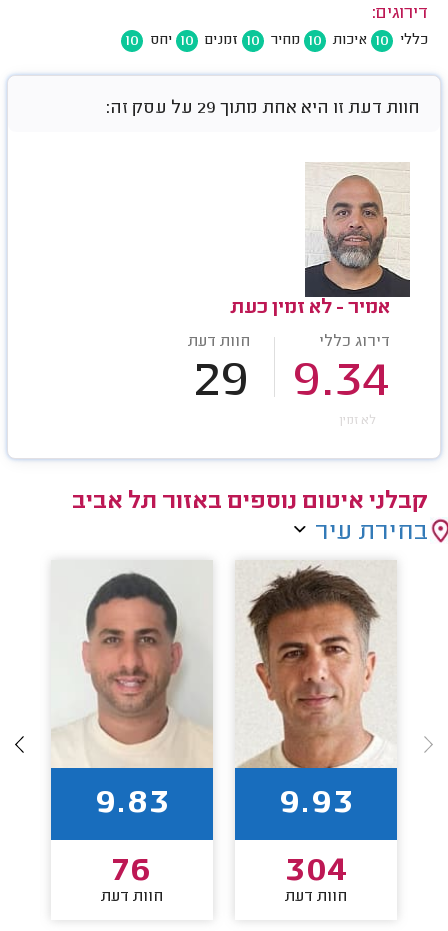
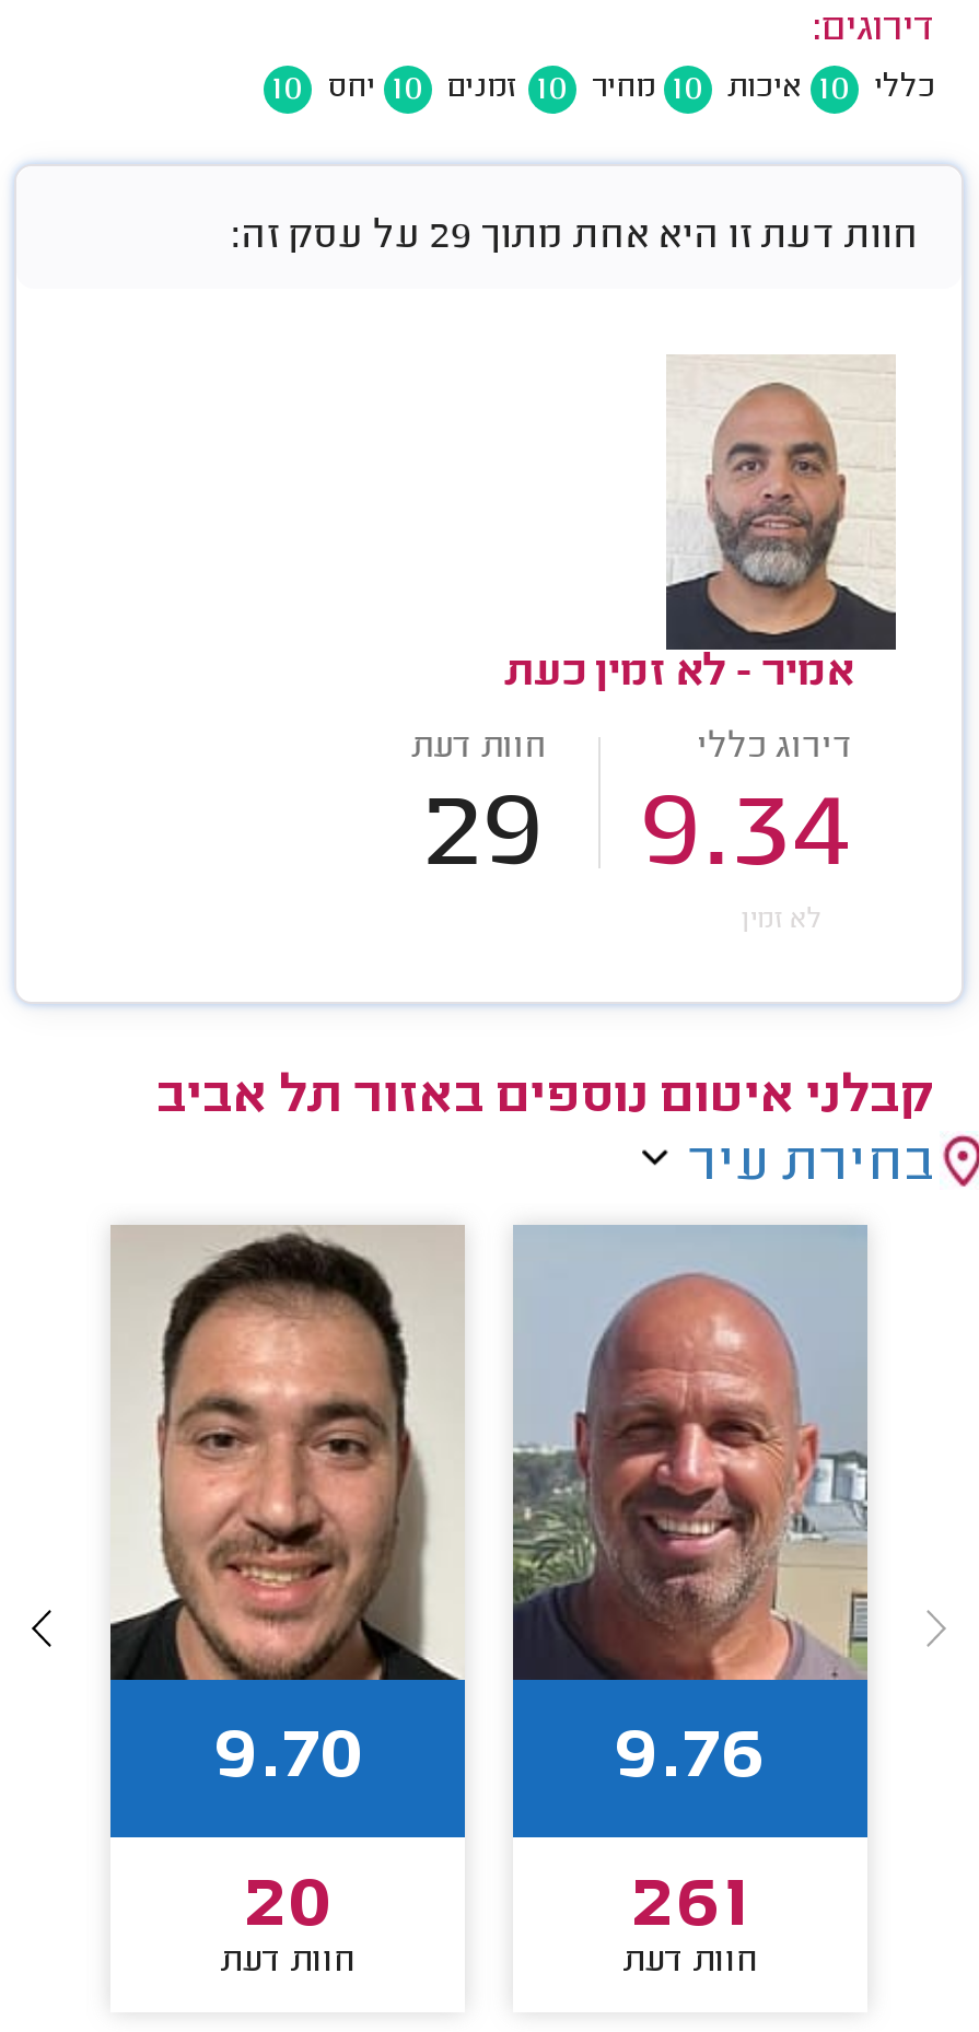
[51,561,212,824] [image] | 9.83 -> [108,1225,463,1803] [image] | 9.70
[235,561,397,824] [image] | 9.93 -> [511,1225,870,1803] [image] | 9.76
[112,852,152,892] 76 -> [243,1864,333,1952] 20
[285,852,347,892] 304 -> [630,1864,750,1952] 261

